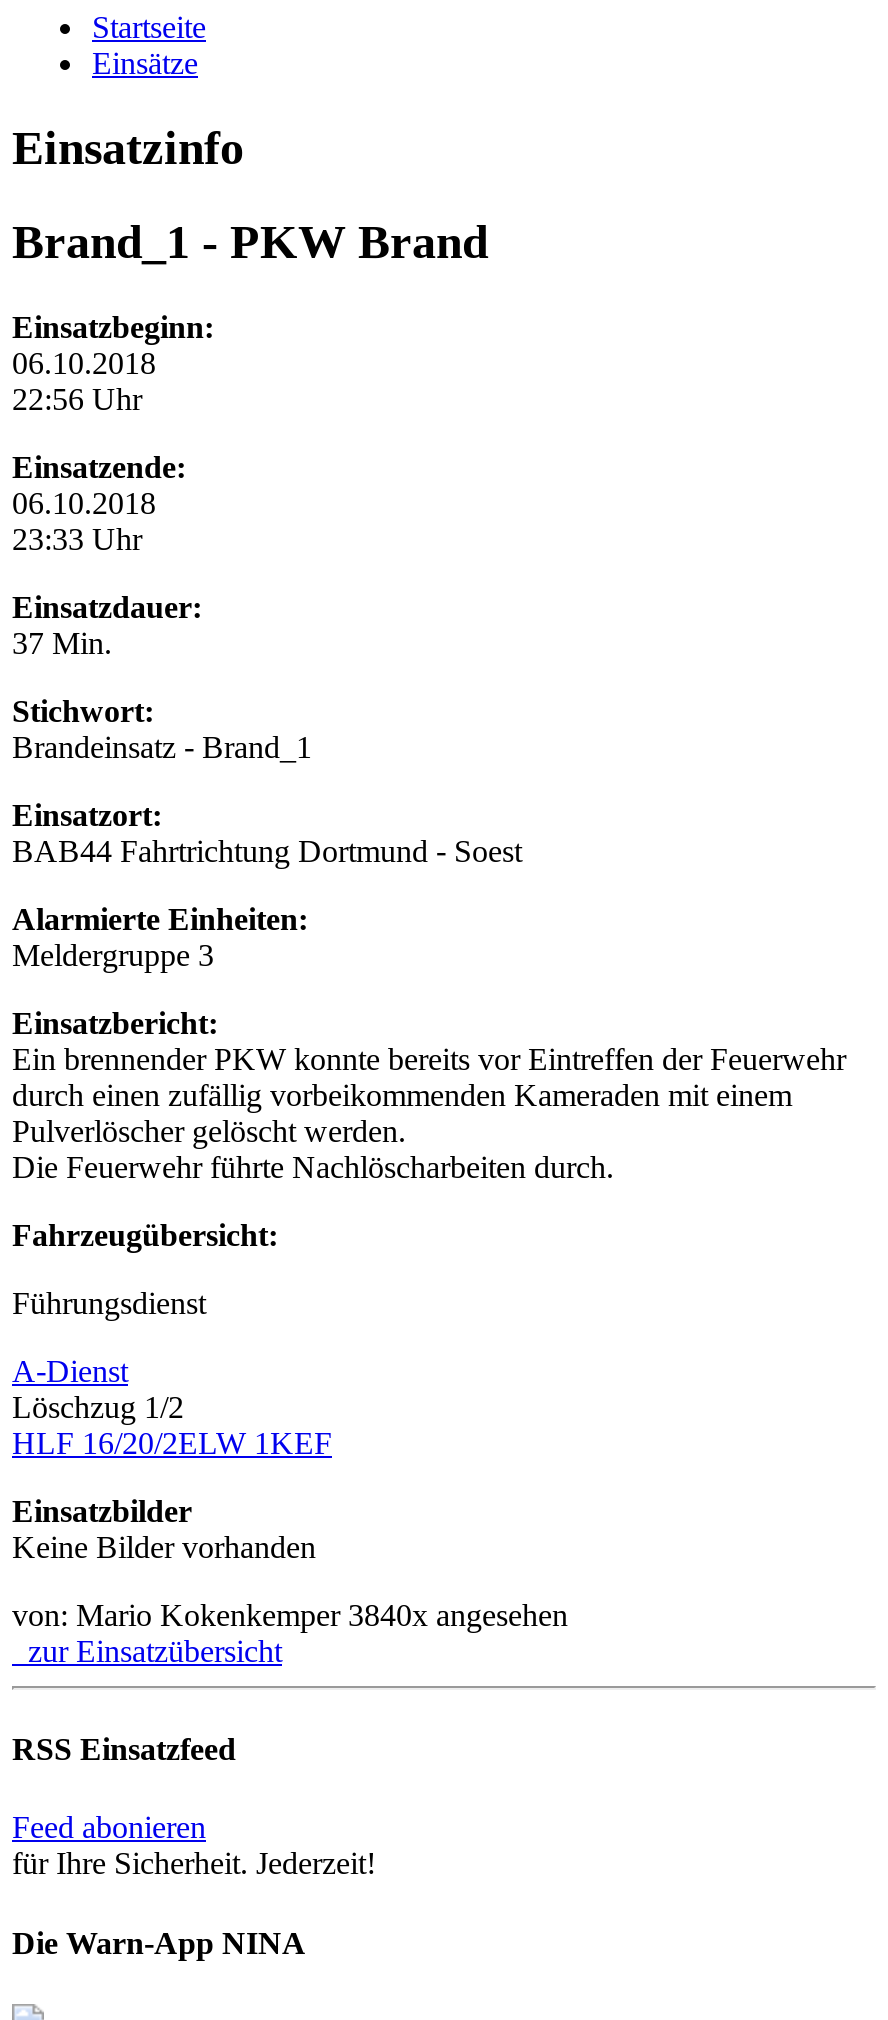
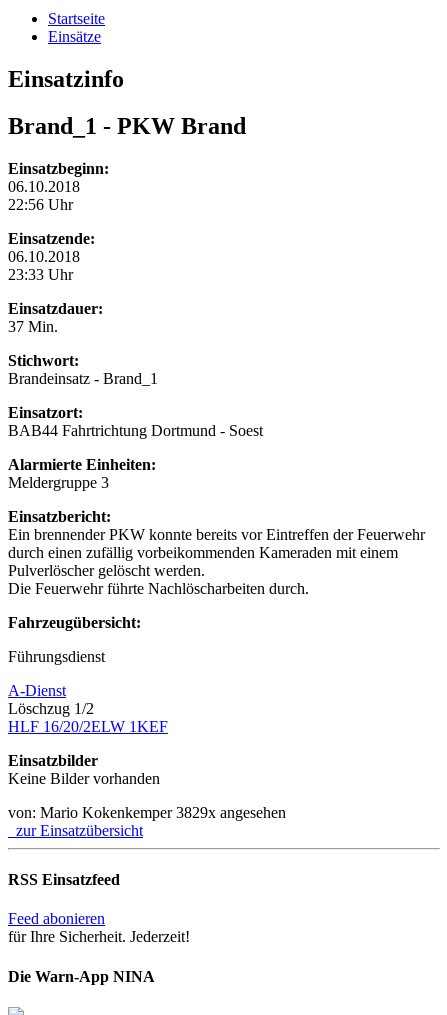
[12,1597,568,1631] von: Mario Kokenkemper 3840x angesehen -> [8,804,286,821] von: Mario Kokenkemper 3829x angesehen

